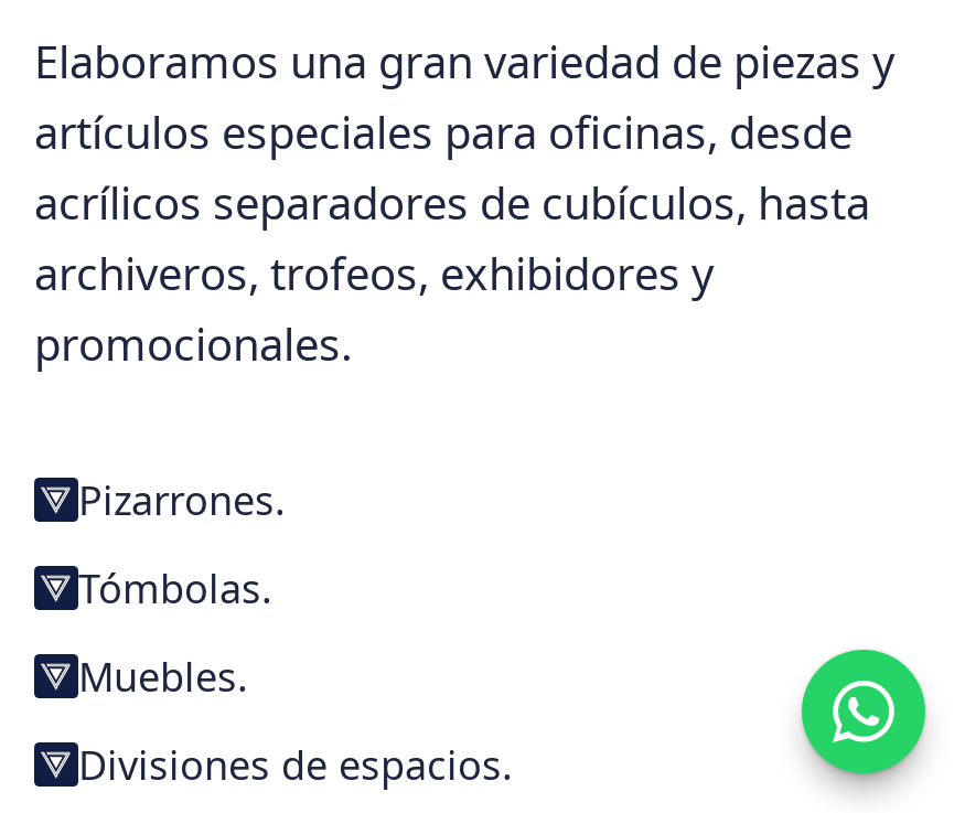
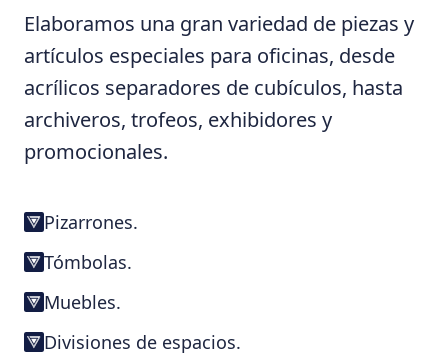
[797,648,930,793] [image] -> none

